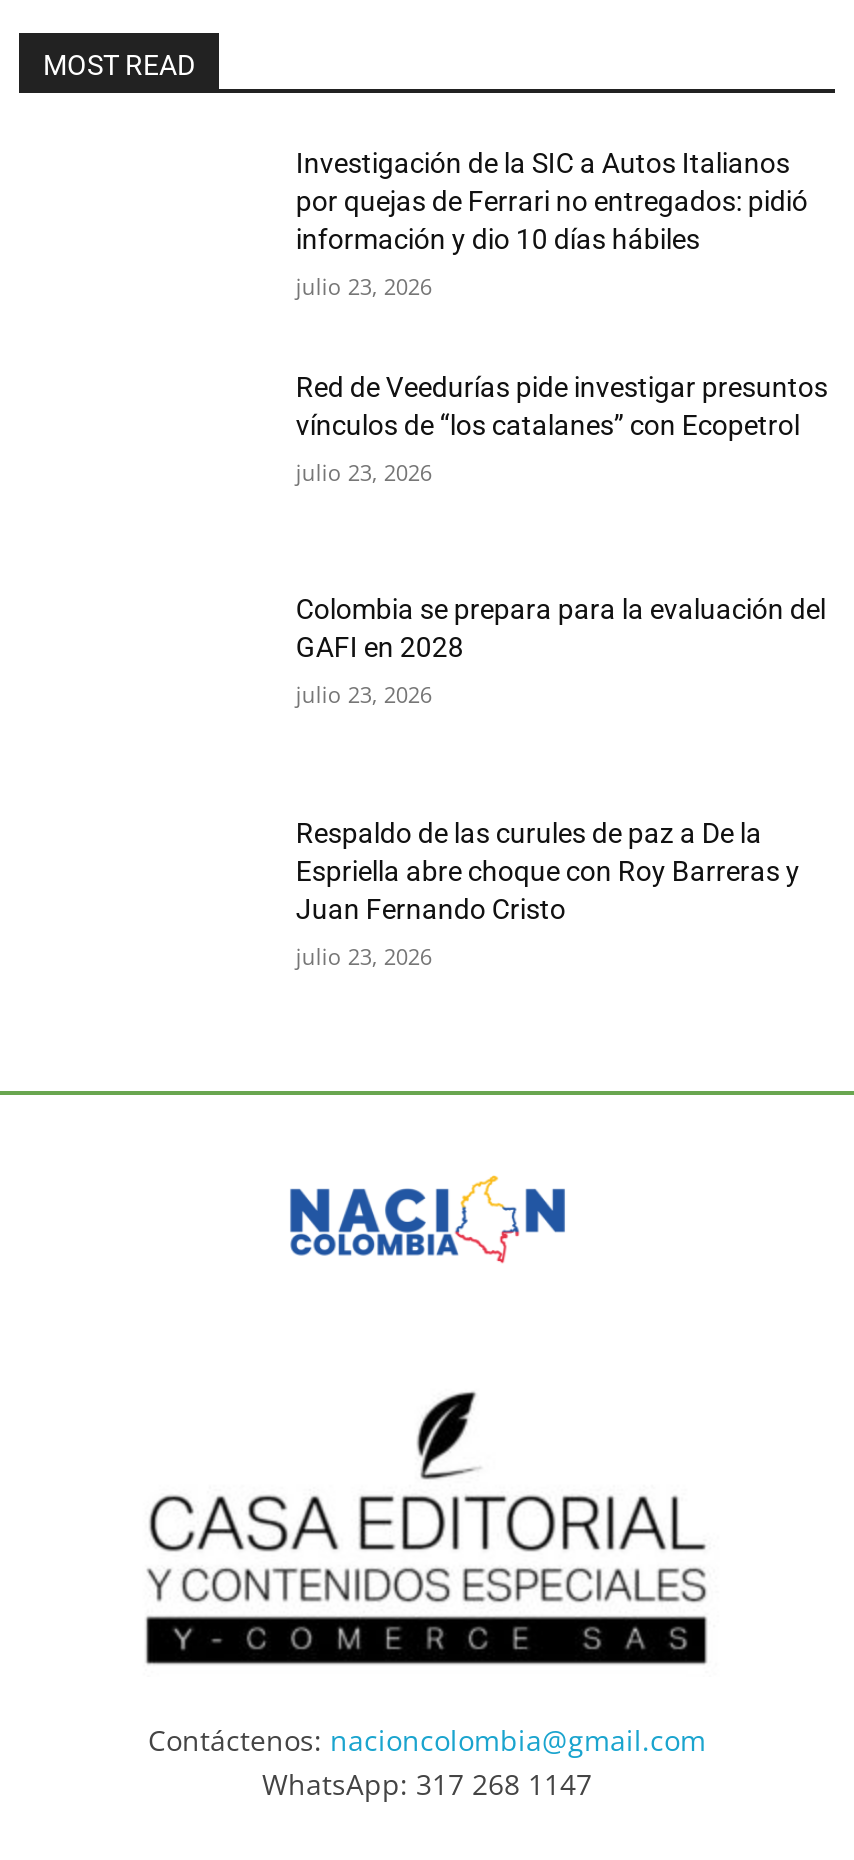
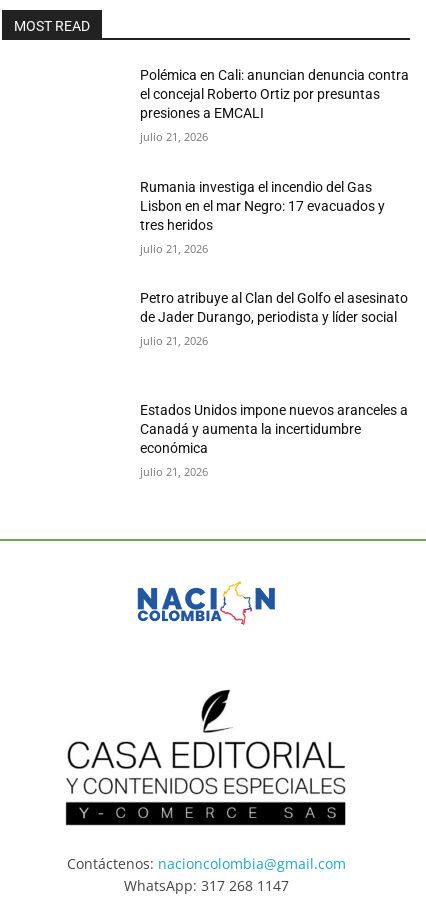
[296,147,808,255] Investigación de la SIC a Autos Italianos | por quejas de Ferrari no entregados: pidió | información y dio 10 días hábiles -> [140,67,409,121] Polémica en Cali: anuncian denuncia contra | el concejal Roberto Ortiz por presuntas | presiones a EMCALI
[296,271,432,301] julio 23, 2026 -> [140,129,208,144] julio 21, 2026
[296,370,828,440] Red de Veedurías pide investigar presuntos | vínculos de “los catalanes” con Ecopetrol -> [140,179,385,233] Rumania investiga el incendio del Gas | Lisbon en el mar Negro: 17 evacuados y | tres heridos
[296,456,432,486] julio 23, 2026 -> [140,241,208,256] julio 21, 2026
[296,594,826,664] Colombia se prepara para la evaluación del | GAFI en 2028 -> [140,290,408,325] Petro atribuye al Clan del Golfo el asesinato | de Jader Durango, periodista y líder social
[296,680,432,710] julio 23, 2026 -> [140,333,208,348] julio 21, 2026
[296,817,800,925] Respaldo de las curules de paz a De la | Espriella abre choque con Roy Barreras y | Juan Fernando Cristo -> [140,402,408,456] Estados Unidos impone nuevos aranceles a | Canadá y aumenta la incertidumbre | económica
[296,941,432,971] julio 23, 2026 -> [140,464,208,479] julio 21, 2026

